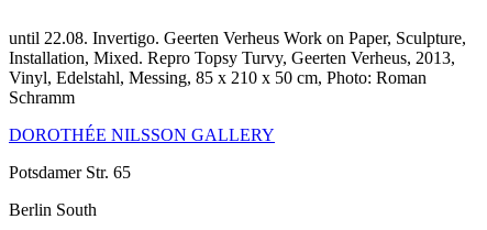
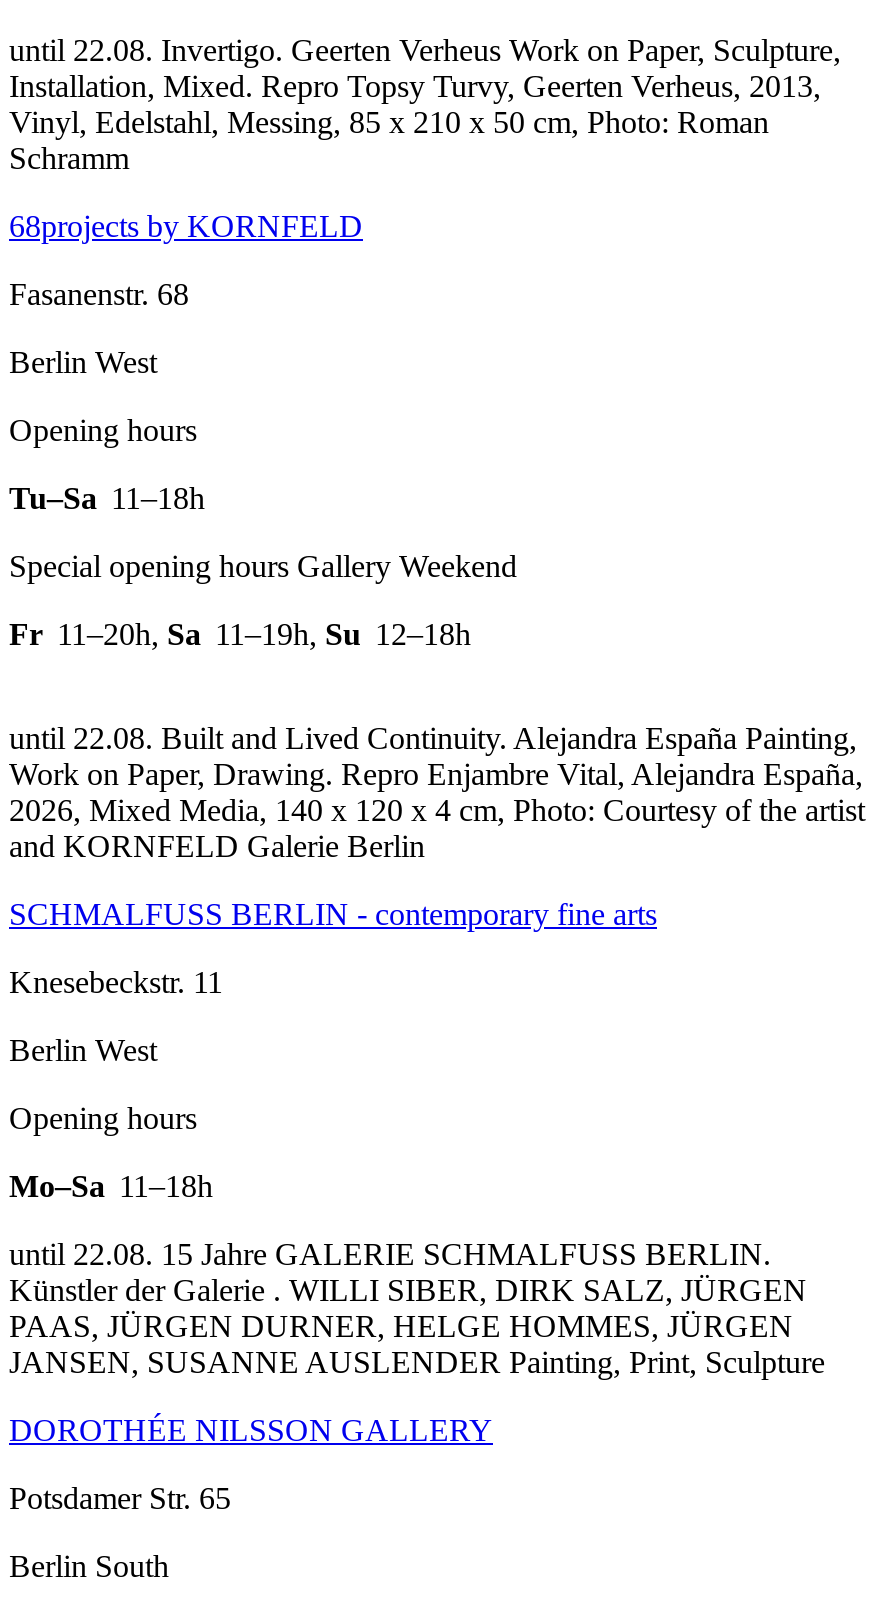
none -> [9,208,865,1378] 68projects by KORNFELD | Fasanenstr. 68 | Berlin West | Opening hours | Tu–Sa 11–18h | Special opening hours Gallery Weekend | Fr 11–20h, Sa 11–19h, Su 12–18h | until 22.08. Built and Lived Continuity. Alejandra España Painting, | Work on Paper, Drawing. Repro Enjambre Vital, Alejandra España, | 2026, Mixed Media, 140 x 120 x 4 cm, Photo: Courtesy of the artist | and KORNFELD Galerie Berlin | SCHMALFUSS BERLIN - contemporary fine arts | Knesebeckstr. 11 | Berlin West | Opening hours | Mo–Sa 11–18h | until 22.08. 15 Jahre GALERIE SCHMALFUSS BERLIN. | Künstler der Galerie . WILLI SIBER, DIRK SALZ, JÜRGEN | PAAS, JÜRGEN DURNER, HELGE HOMMES, JÜRGEN | JANSEN, SUSANNE AUSLENDER Painting, Print, Sculpture

